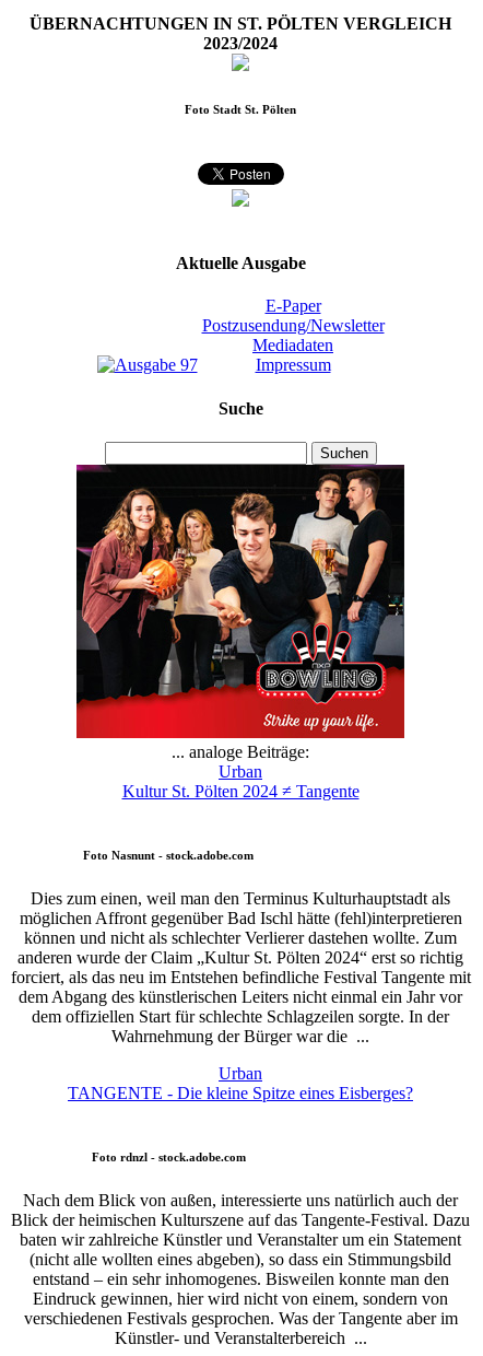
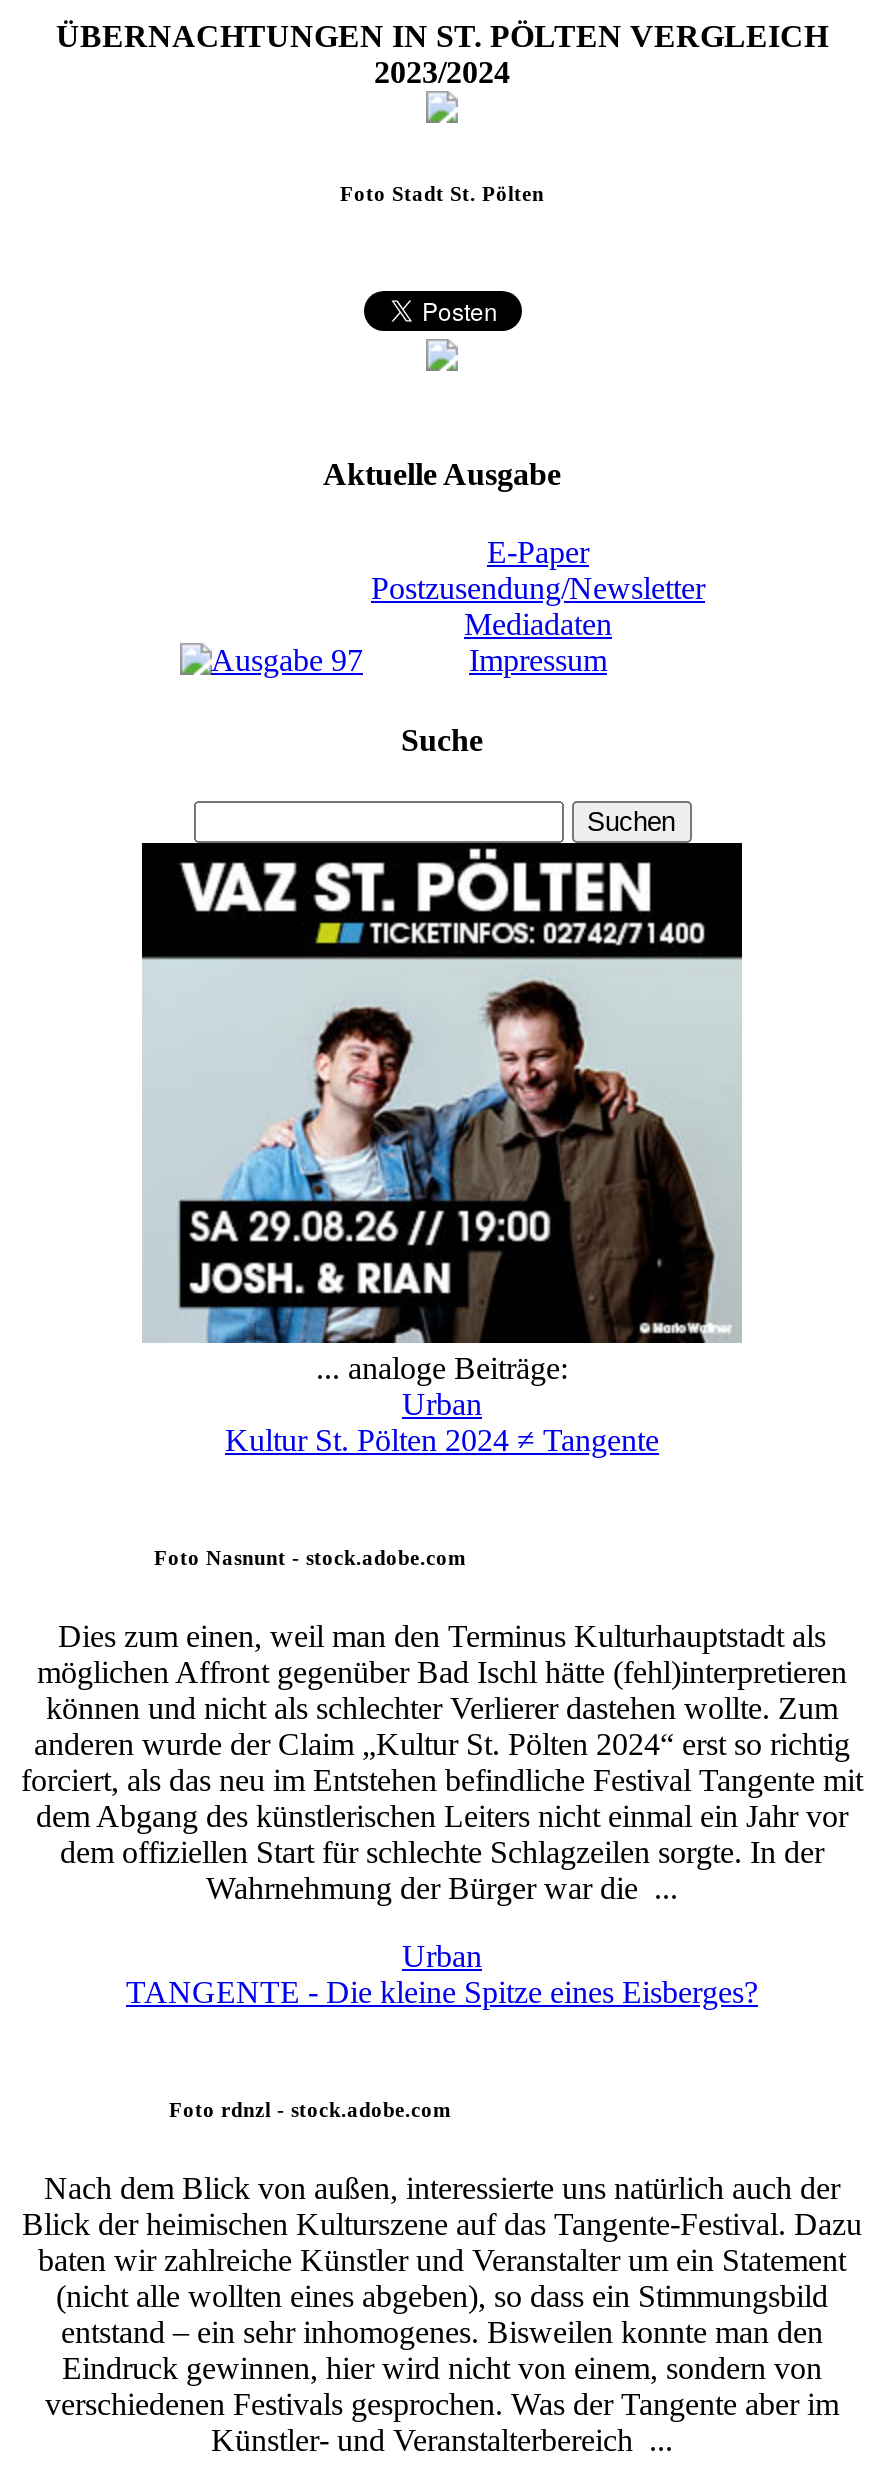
[75,464,405,739] [image] -> [140,841,742,1345] [image]

